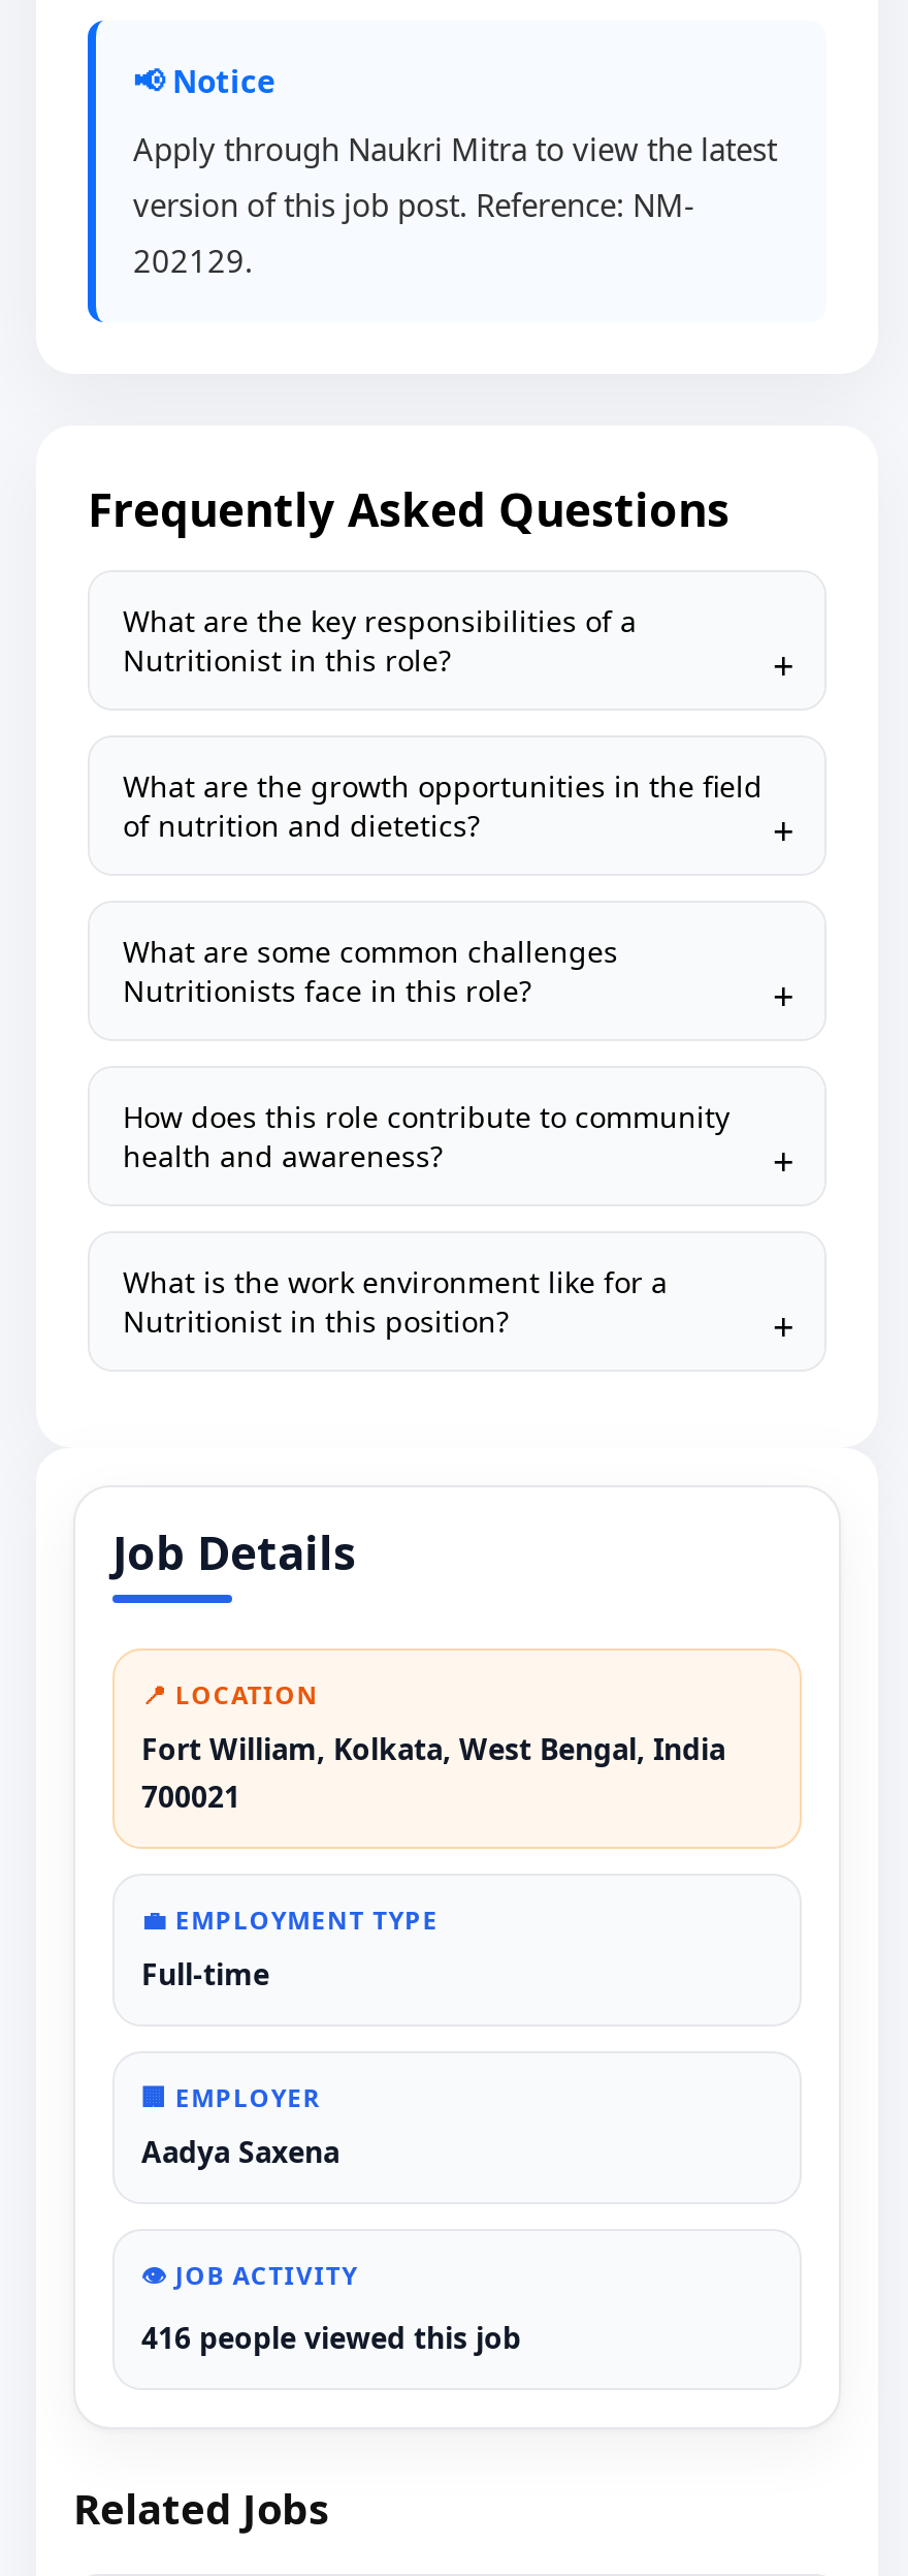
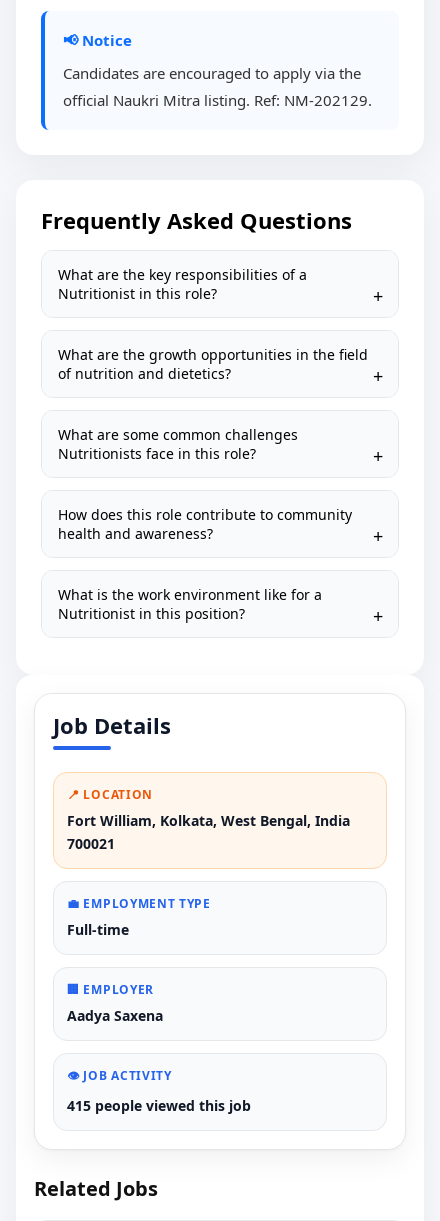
[133,128,777,281] Apply through Naukri Mitra to view the latest | version of this job post. Reference: NM- | 202129. -> [63,63,372,110] Candidates are encouraged to apply via the | official Naukri Mitra listing. Ref: NM-202129.
[141,2318,521,2357] 416 people viewed this job -> [67,1096,251,1115] 415 people viewed this job

